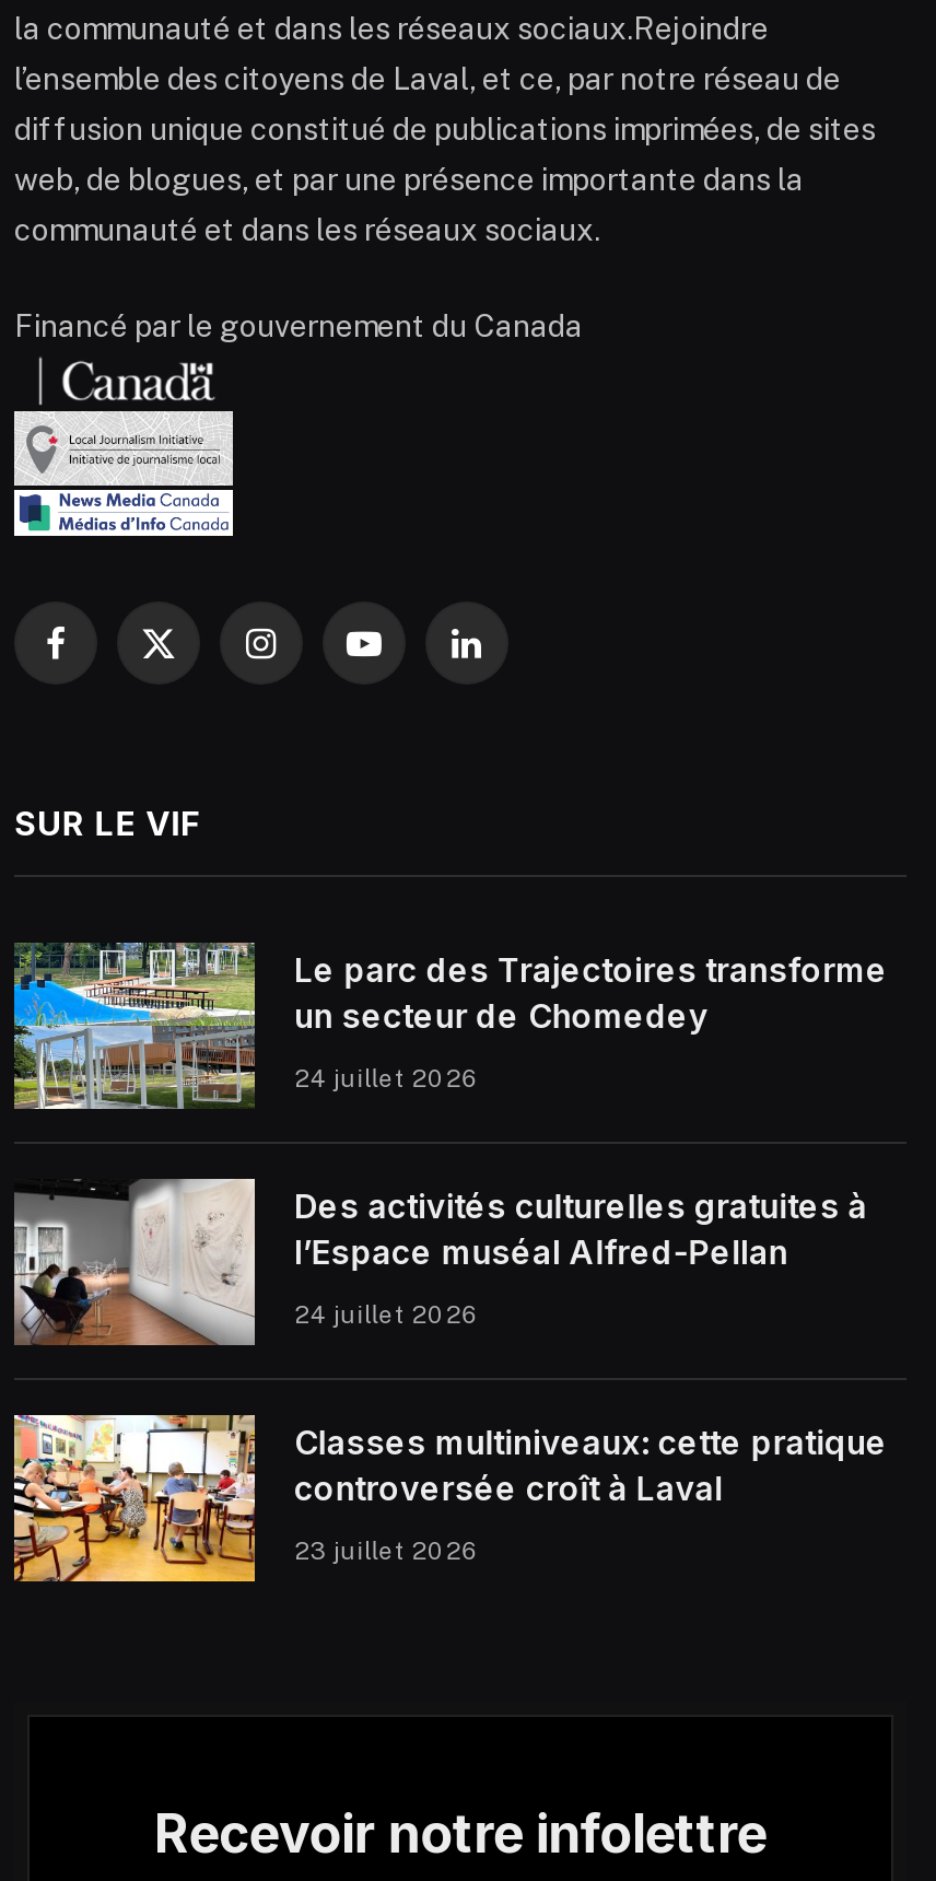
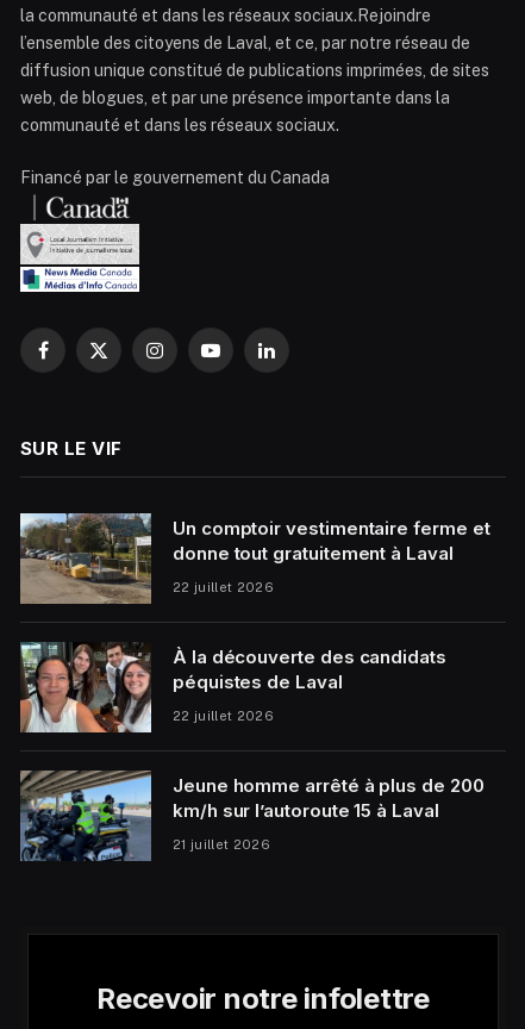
[12,943,888,1111] [image] | Le parc des Trajectoires transforme | un secteur de Chomedey -> [19,512,490,605] [image] | Un comptoir vestimentaire ferme et | donne tout gratuitement à Laval
[294,1066,480,1092] 24 juillet 2026 -> [173,580,274,595] 22 juillet 2026
[12,1177,868,1347] [image] | Des activités culturelles gratuites à | l’Espace muséal Alfred-Pellan -> [19,641,446,734] [image] | À la découverte des candidats | péquistes de Laval
[294,1302,480,1328] 24 juillet 2026 -> [173,709,274,723] 22 juillet 2026
[12,1413,887,1584] [image] | Classes multiniveaux: cette pratique | controversée croît à Laval -> [19,771,484,862] [image] | Jeune homme arrêté à plus de 200 | km/h sur l’autoroute 15 à Laval
[294,1538,480,1565] 23 juillet 2026 -> [173,838,270,852] 21 juillet 2026

